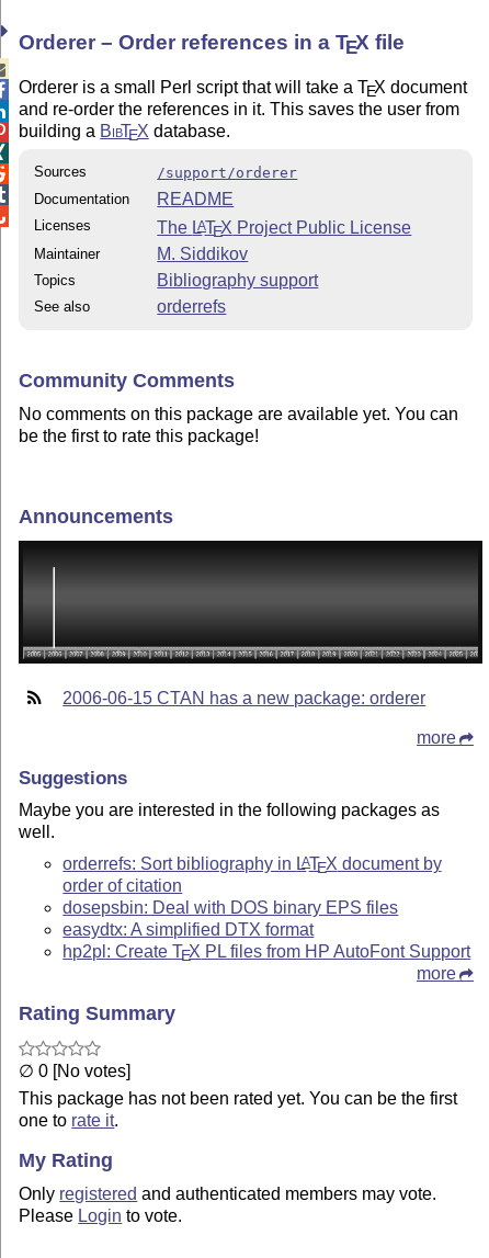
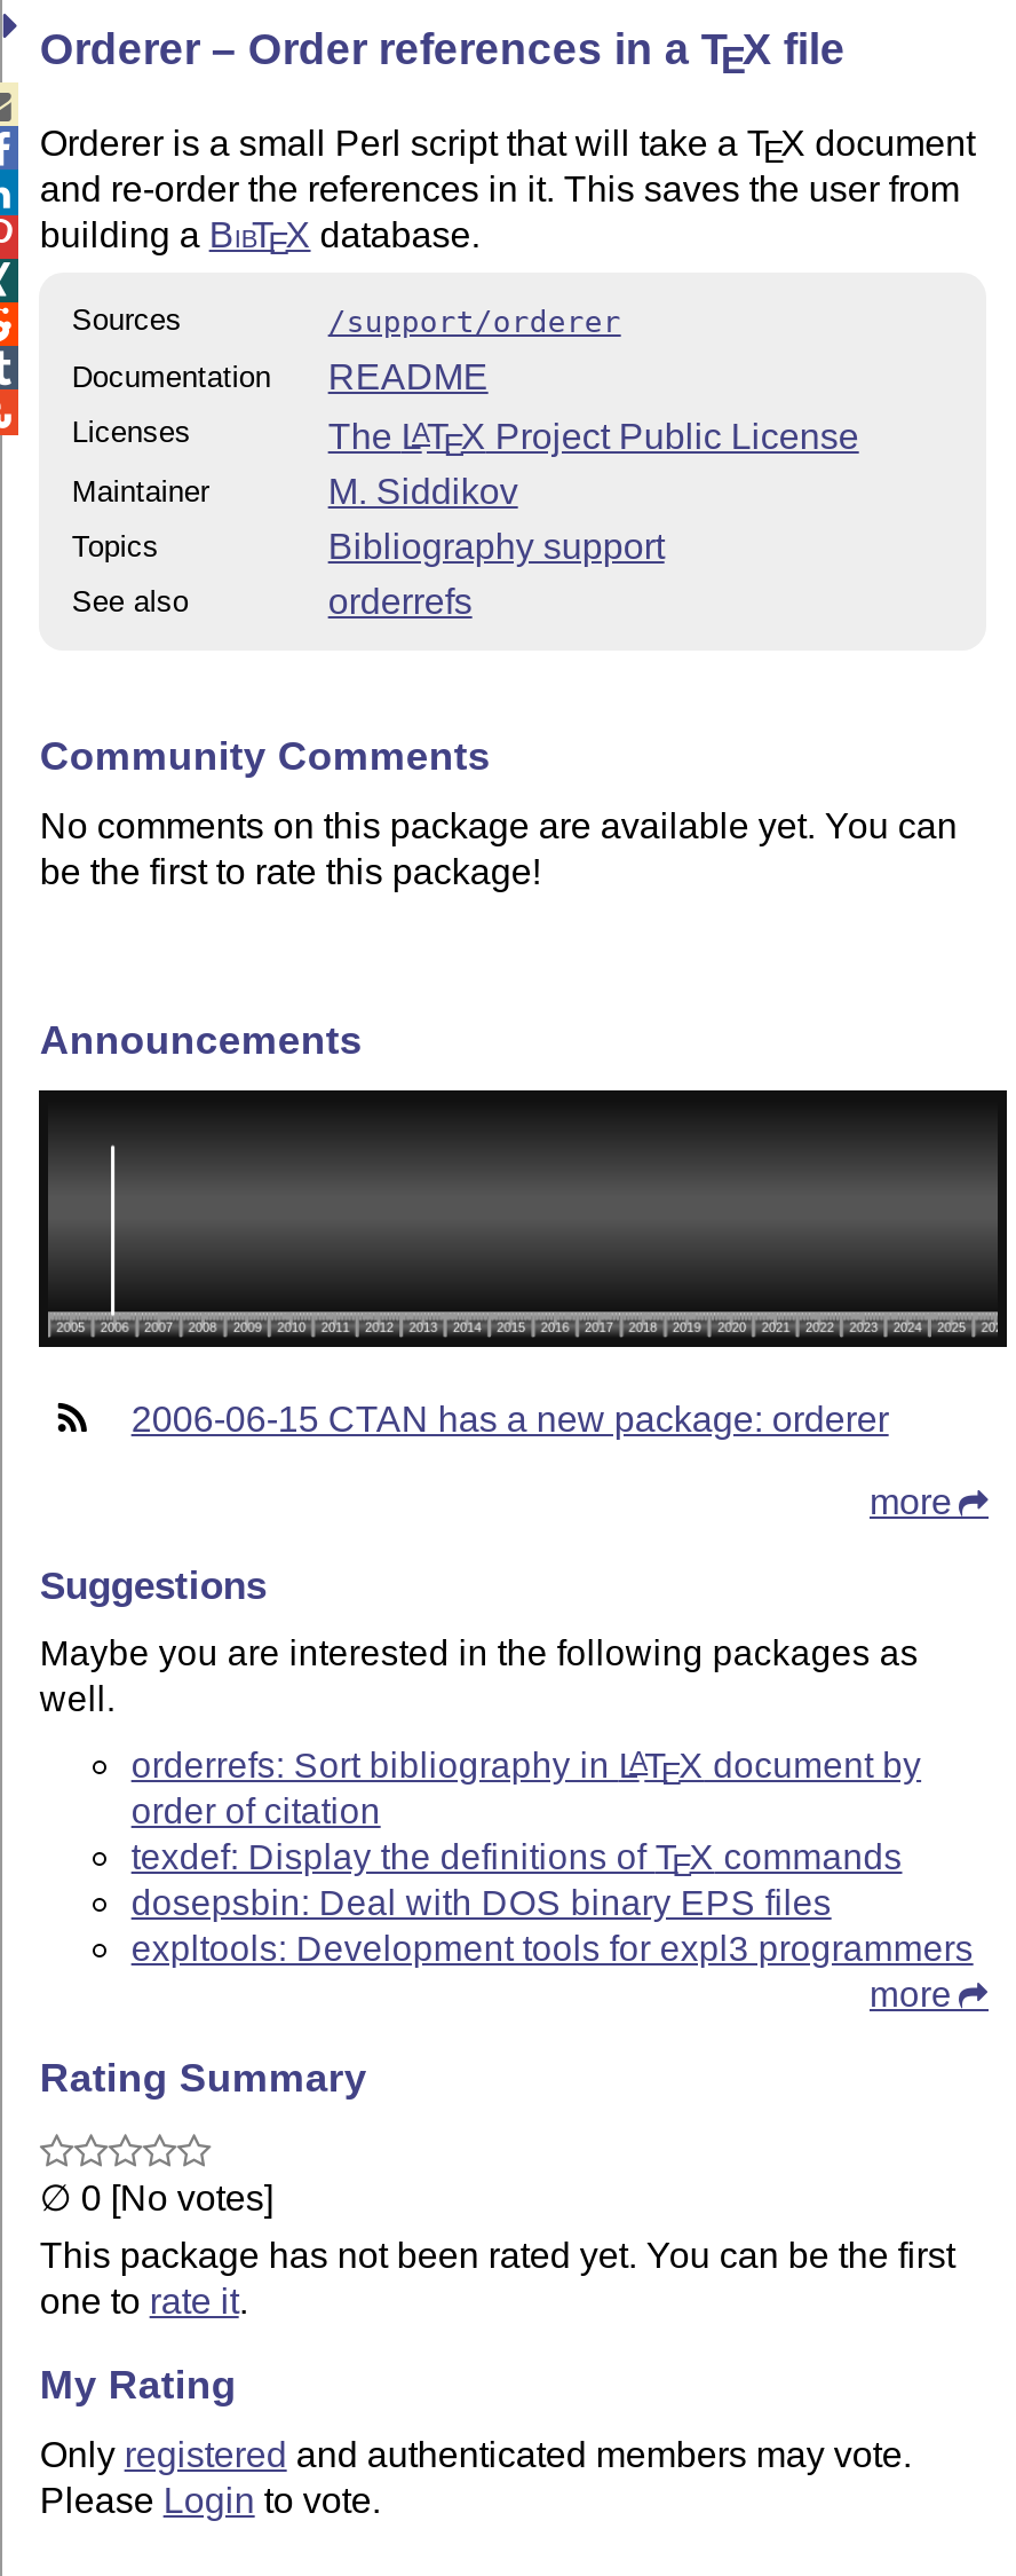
none -> [131,1836,902,1882] texdef: Display the definitions of T | EX commands
moved [63,898,398,916] -> [131,1882,831,1921]: dosepsbin: Deal with DOS binary EPS files
[63,920,471,964] easydtx: A simplified DTX format | hp2pl: Create T | EX PL files from HP AutoFont Support -> [131,1928,973,1967] expltools: Development tools for expl3 programmers

